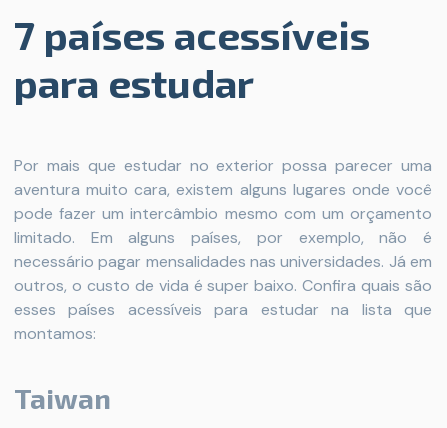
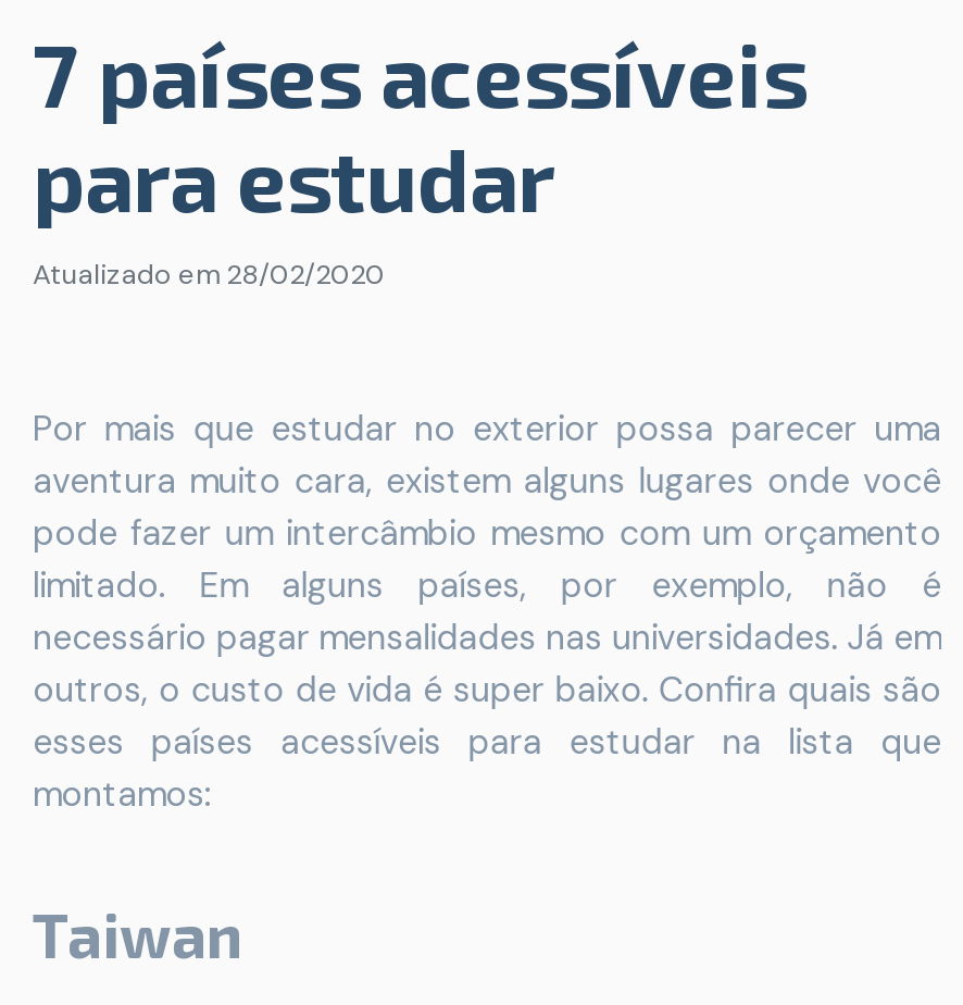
none -> [33,256,385,293] Atualizado em 28/02/2020

